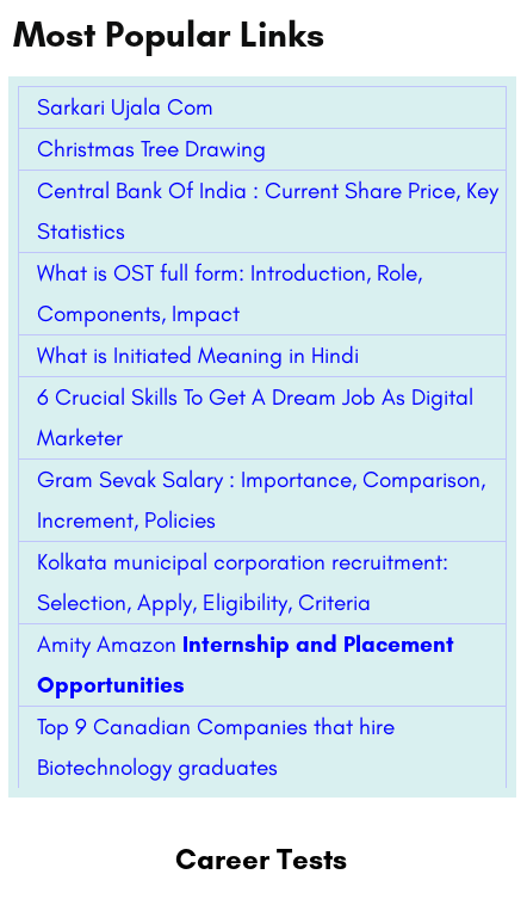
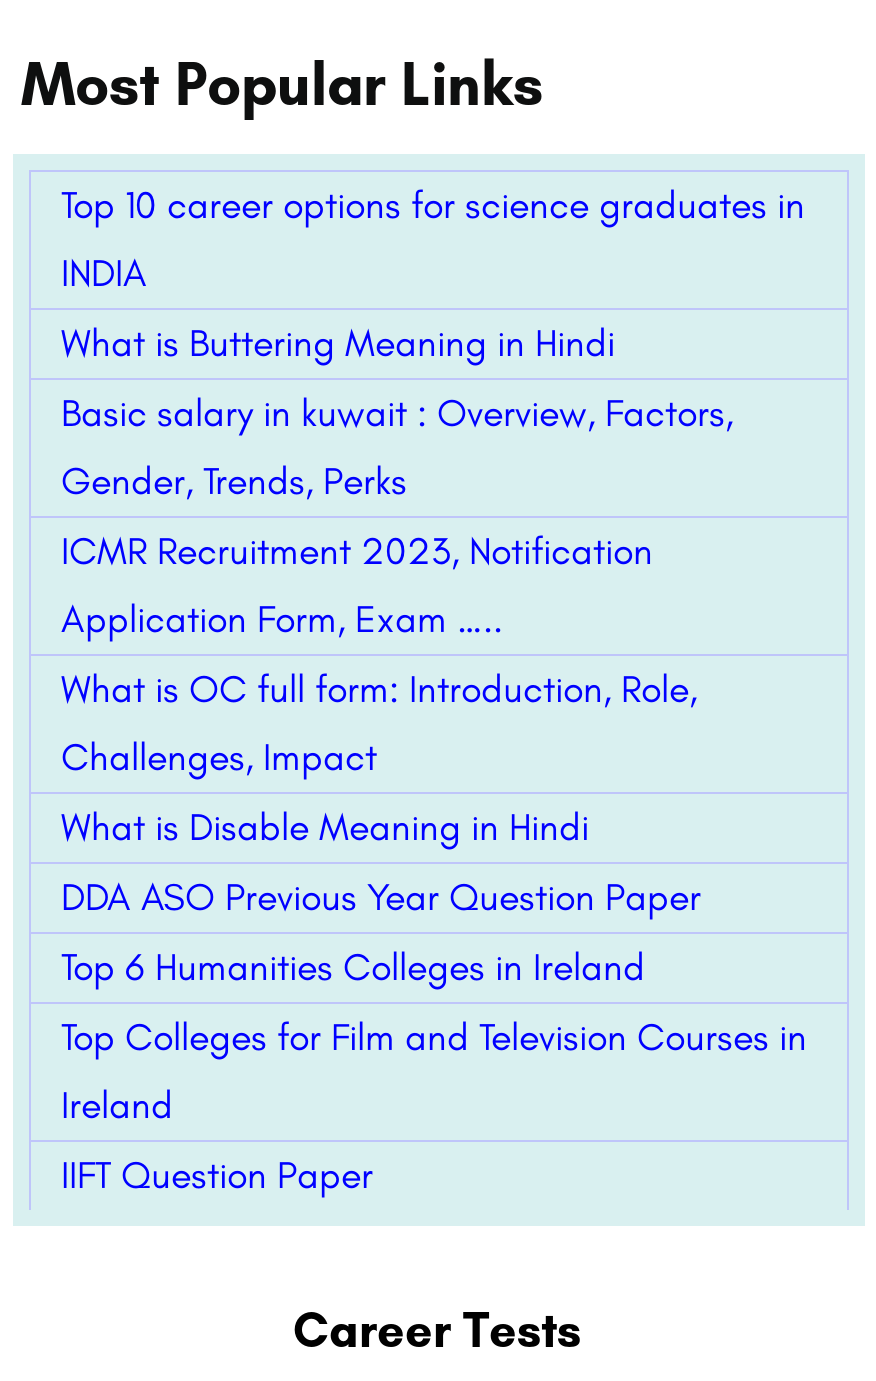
[37,93,498,781] Sarkari Ujala Com | Christmas Tree Drawing | Central Bank Of India : Current Share Price, Key | Statistics | What is OST full form: Introduction, Role, | Components, Impact | What is Initiated Meaning in Hindi | 6 Crucial Skills To Get A Dream Job As Digital | Marketer | Gram Sevak Salary : Importance, Comparison, | Increment, Policies | Kolkata municipal corporation recruitment: | Selection, Apply, Eligibility, Criteria | Amity Amazon Internship and Placement | Opportunities | Top 9 Canadian Companies that hire | Biotechnology graduates -> [61,182,807,1198] Top 10 career options for science graduates in | INDIA | What is Buttering Meaning in Hindi | Basic salary in kuwait : Overview, Factors, | Gender, Trends, Perks | ICMR Recruitment 2023, Notification | Application Form, Exam ….. | What is OC full form: Introduction, Role, | Challenges, Impact | What is Disable Meaning in Hindi | DDA ASO Previous Year Question Paper | Top 6 Humanities Colleges in Ireland | Top Colleges for Film and Television Courses in | Ireland | IIFT Question Paper

